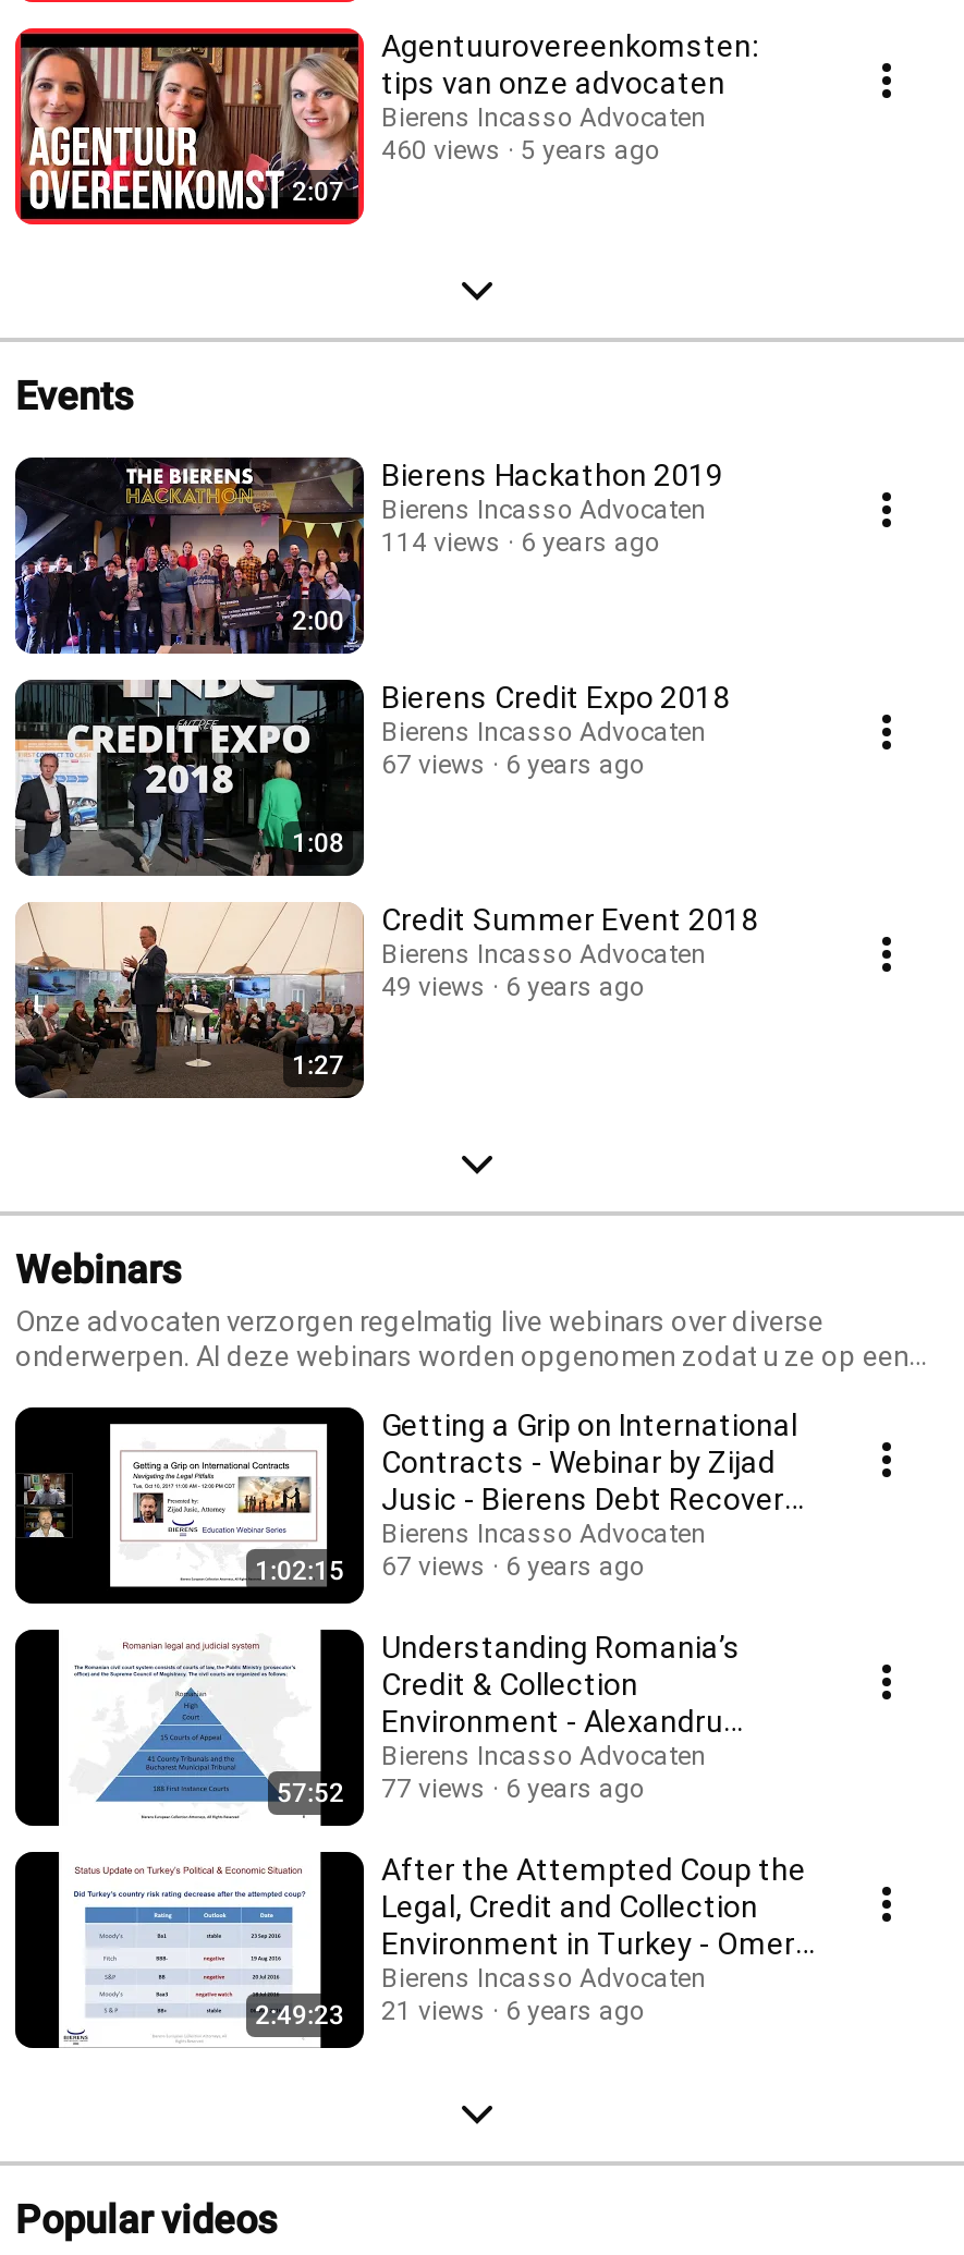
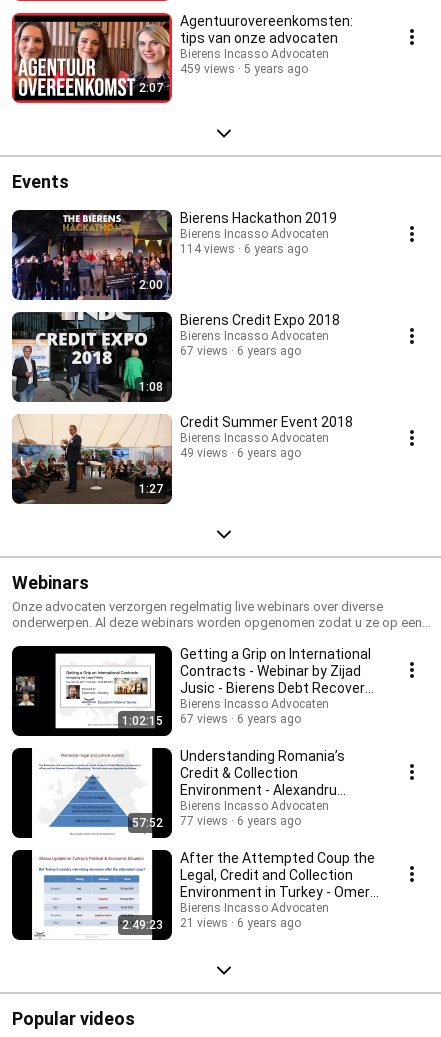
[381,134,660,164] 460 views 5 years ago -> [180,61,308,75] 459 views 5 years ago

